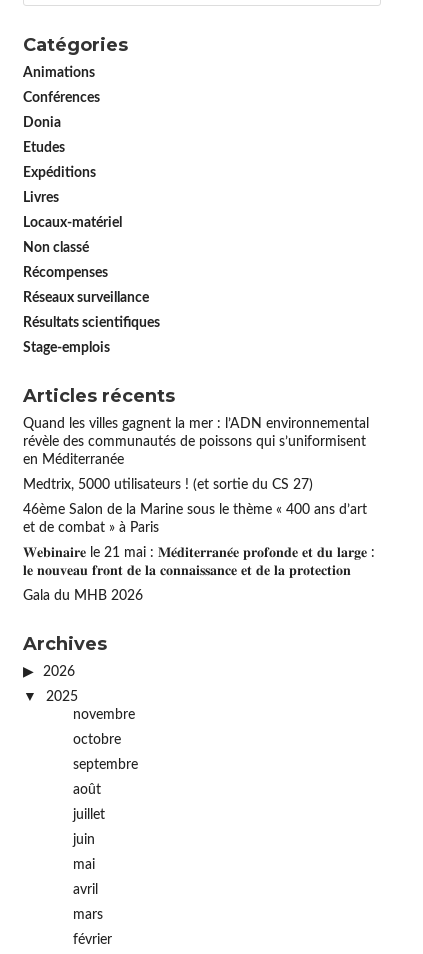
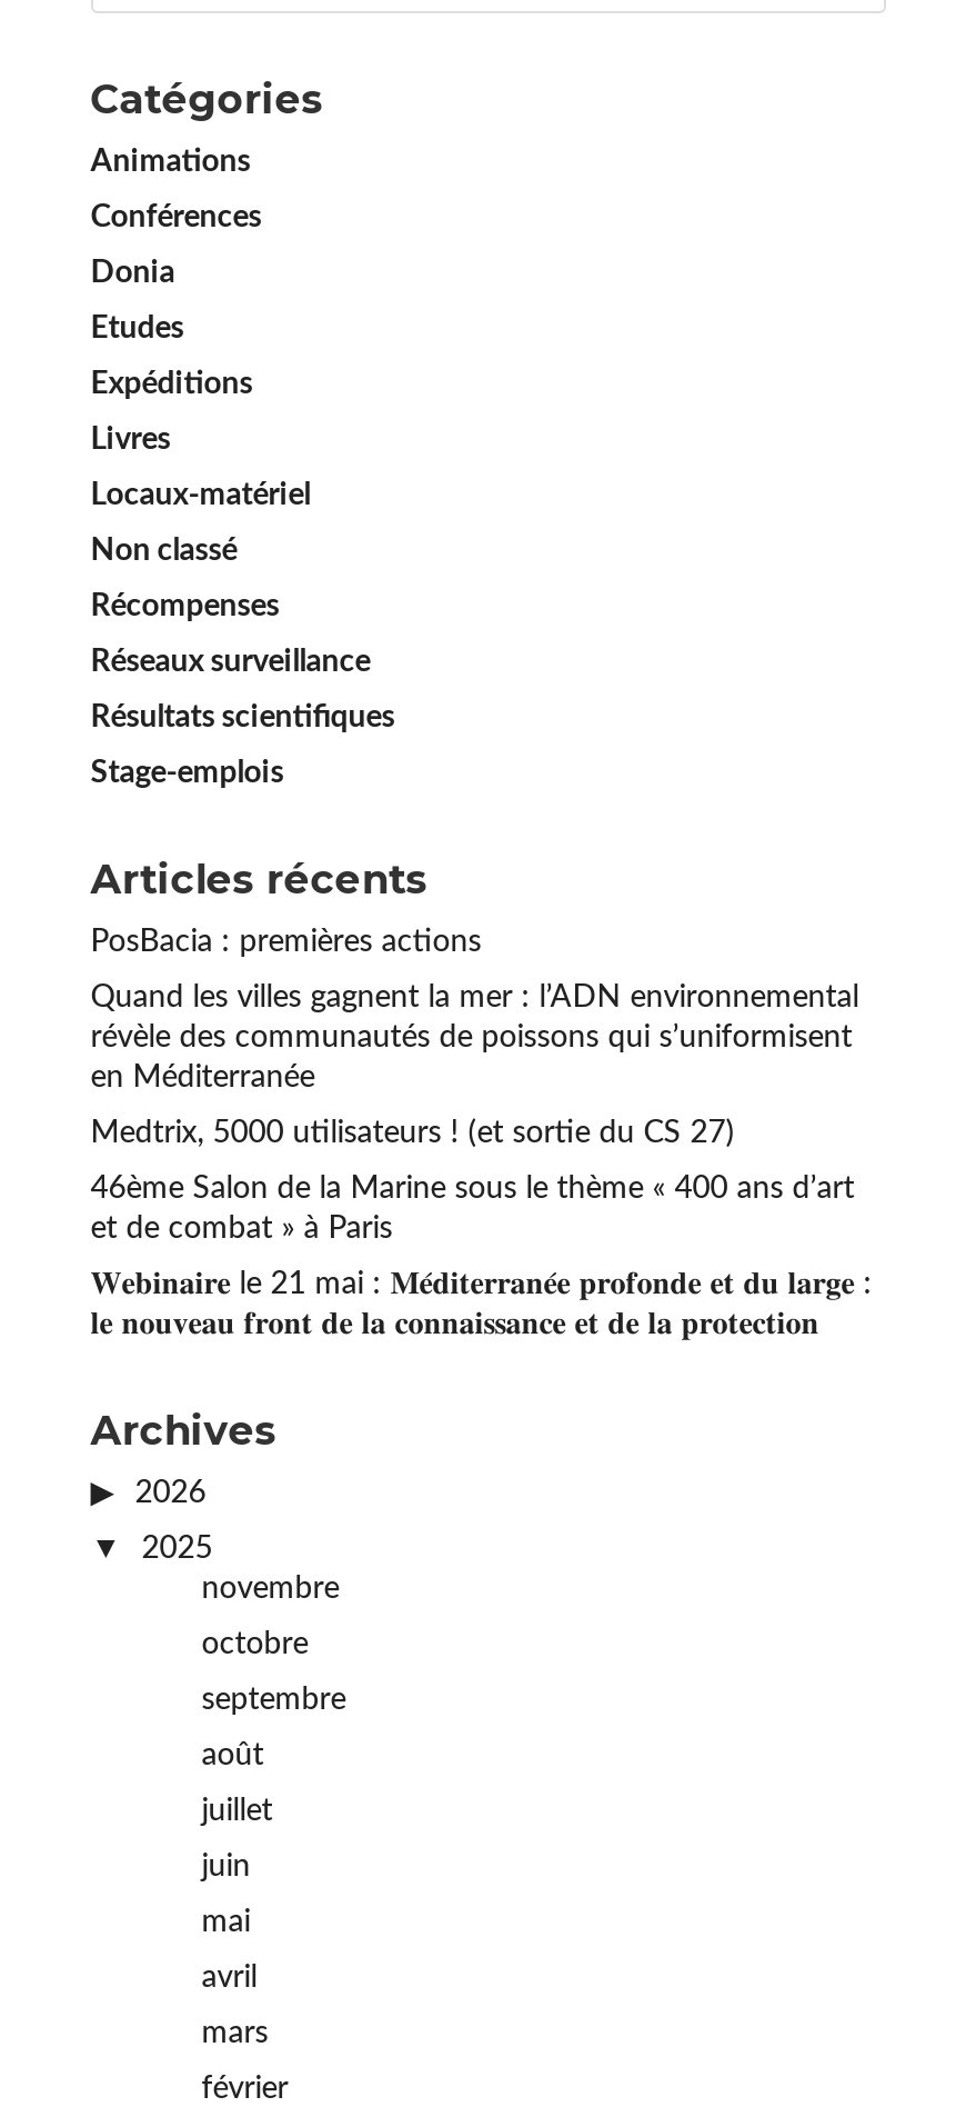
none -> [91,927,481,958] PosBacia : premières actions
moved [23,417,369,535] -> [91,982,859,1244]: Quand les villes gagnent la mer : l’ADN environnemental | révèle des communautés de poissons qui s’uniformisent | en Méditerranée | Medtrix, 5000 utilisateurs ! (et sortie du CS 27) | 46ème Salon de la Marine sous le thème « 400 ans d’art | et de combat » à Paris
[23,589,143,603] Gala du MHB 2026 -> none

